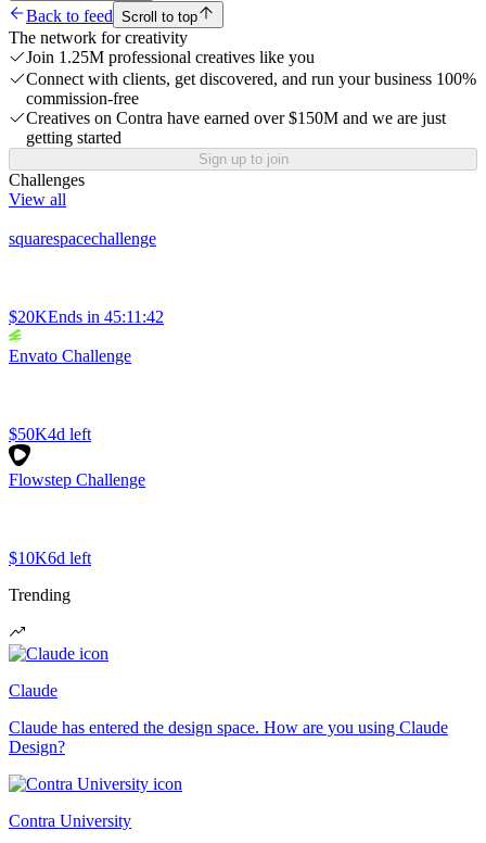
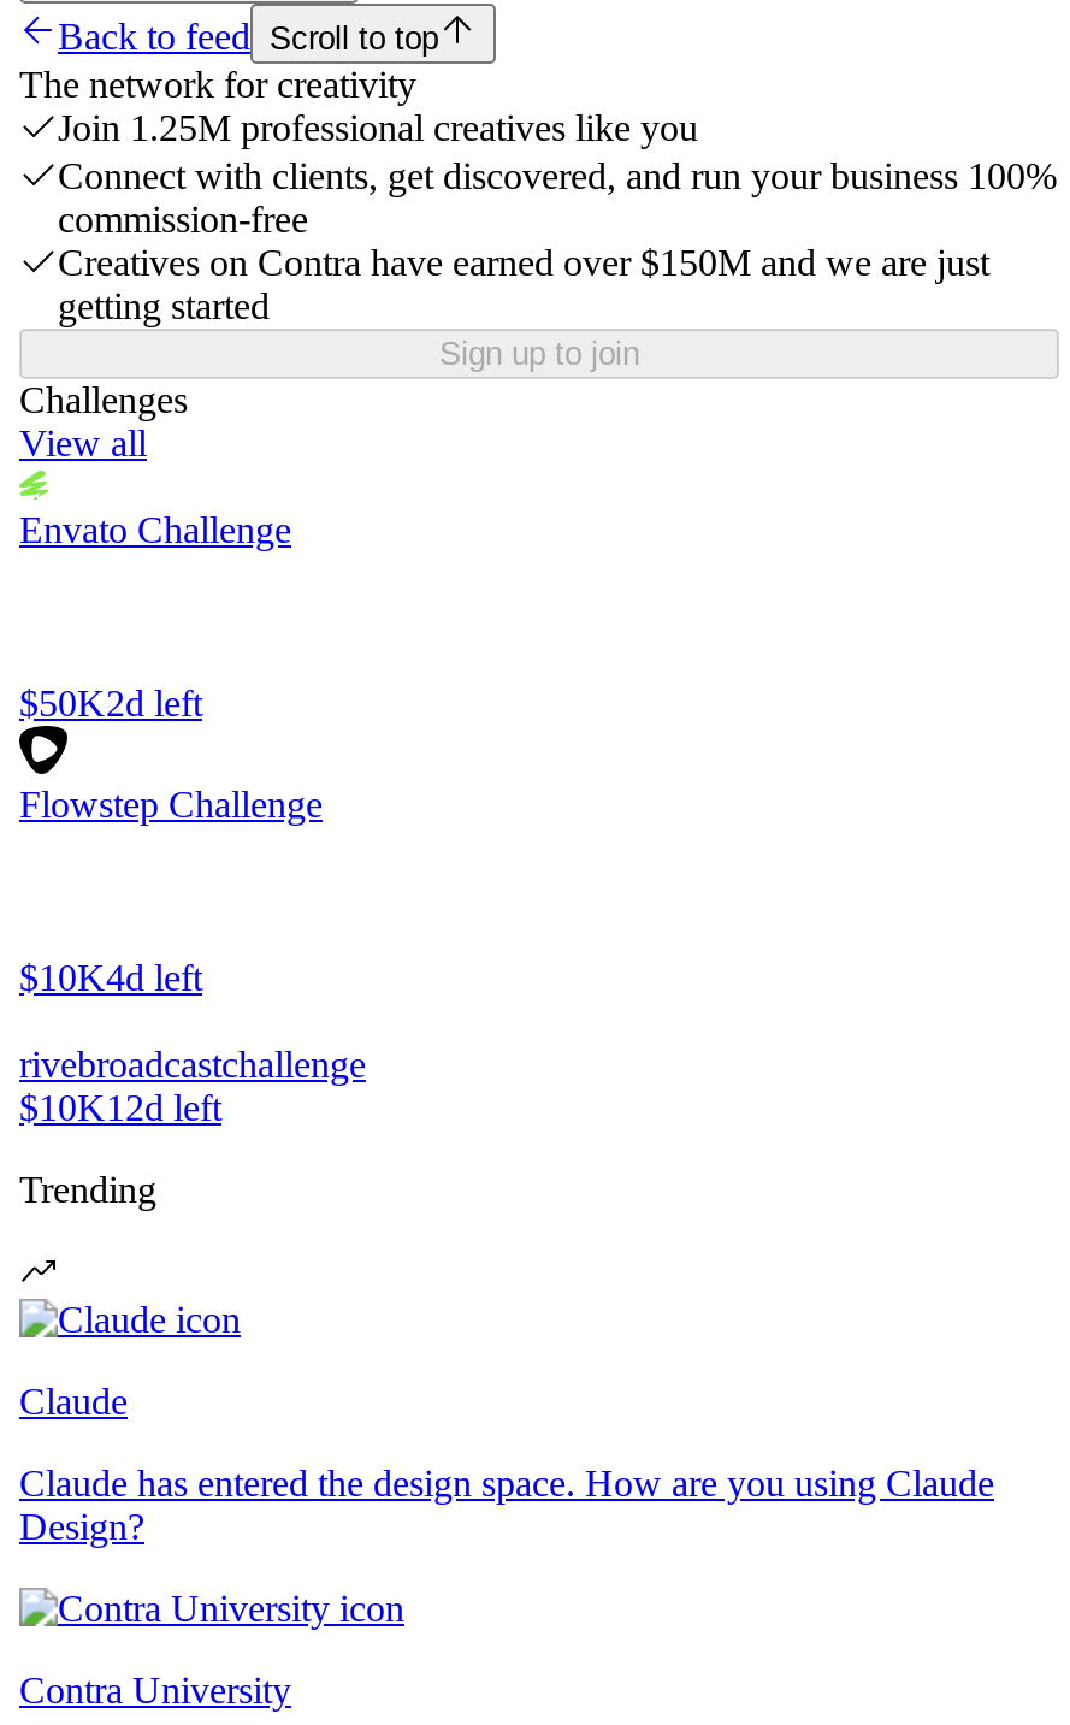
[9,229,156,248] squarespacechallenge -> none
[9,308,164,326] $20KEnds in 45:11:42 -> none
moved [9,347,131,365] -> [19,508,291,549]: Envato Challenge
[9,425,91,443] $50K4d left -> [19,682,202,723] $50K2d left
moved [9,471,145,489] -> [19,783,323,824]: Flowstep Challenge
[9,549,91,567] $10K6d left -> [19,956,366,1127] $10K4d left | rivebroadcastchallenge | $10K 12d left

